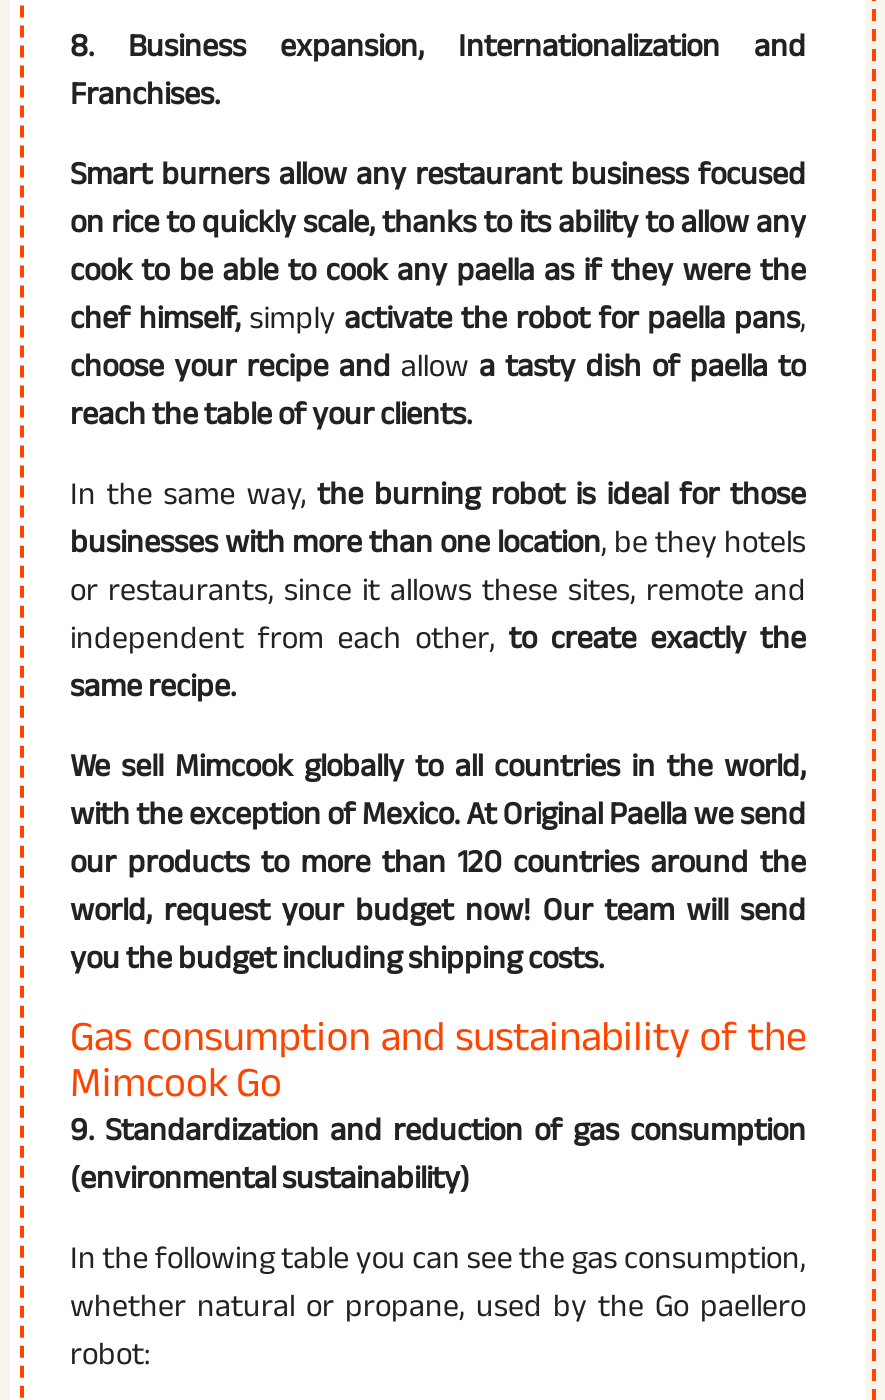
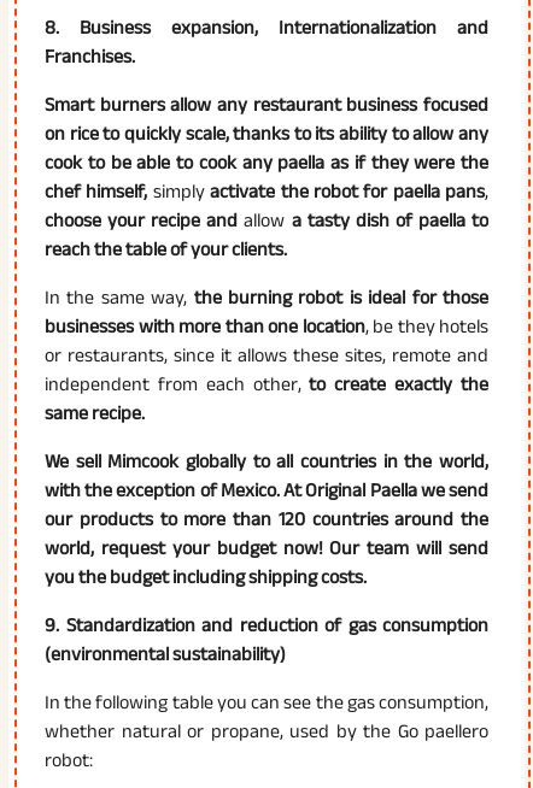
[70,998,806,1122] Gas consumption and sustainability of the | Mimcook Go -> none

